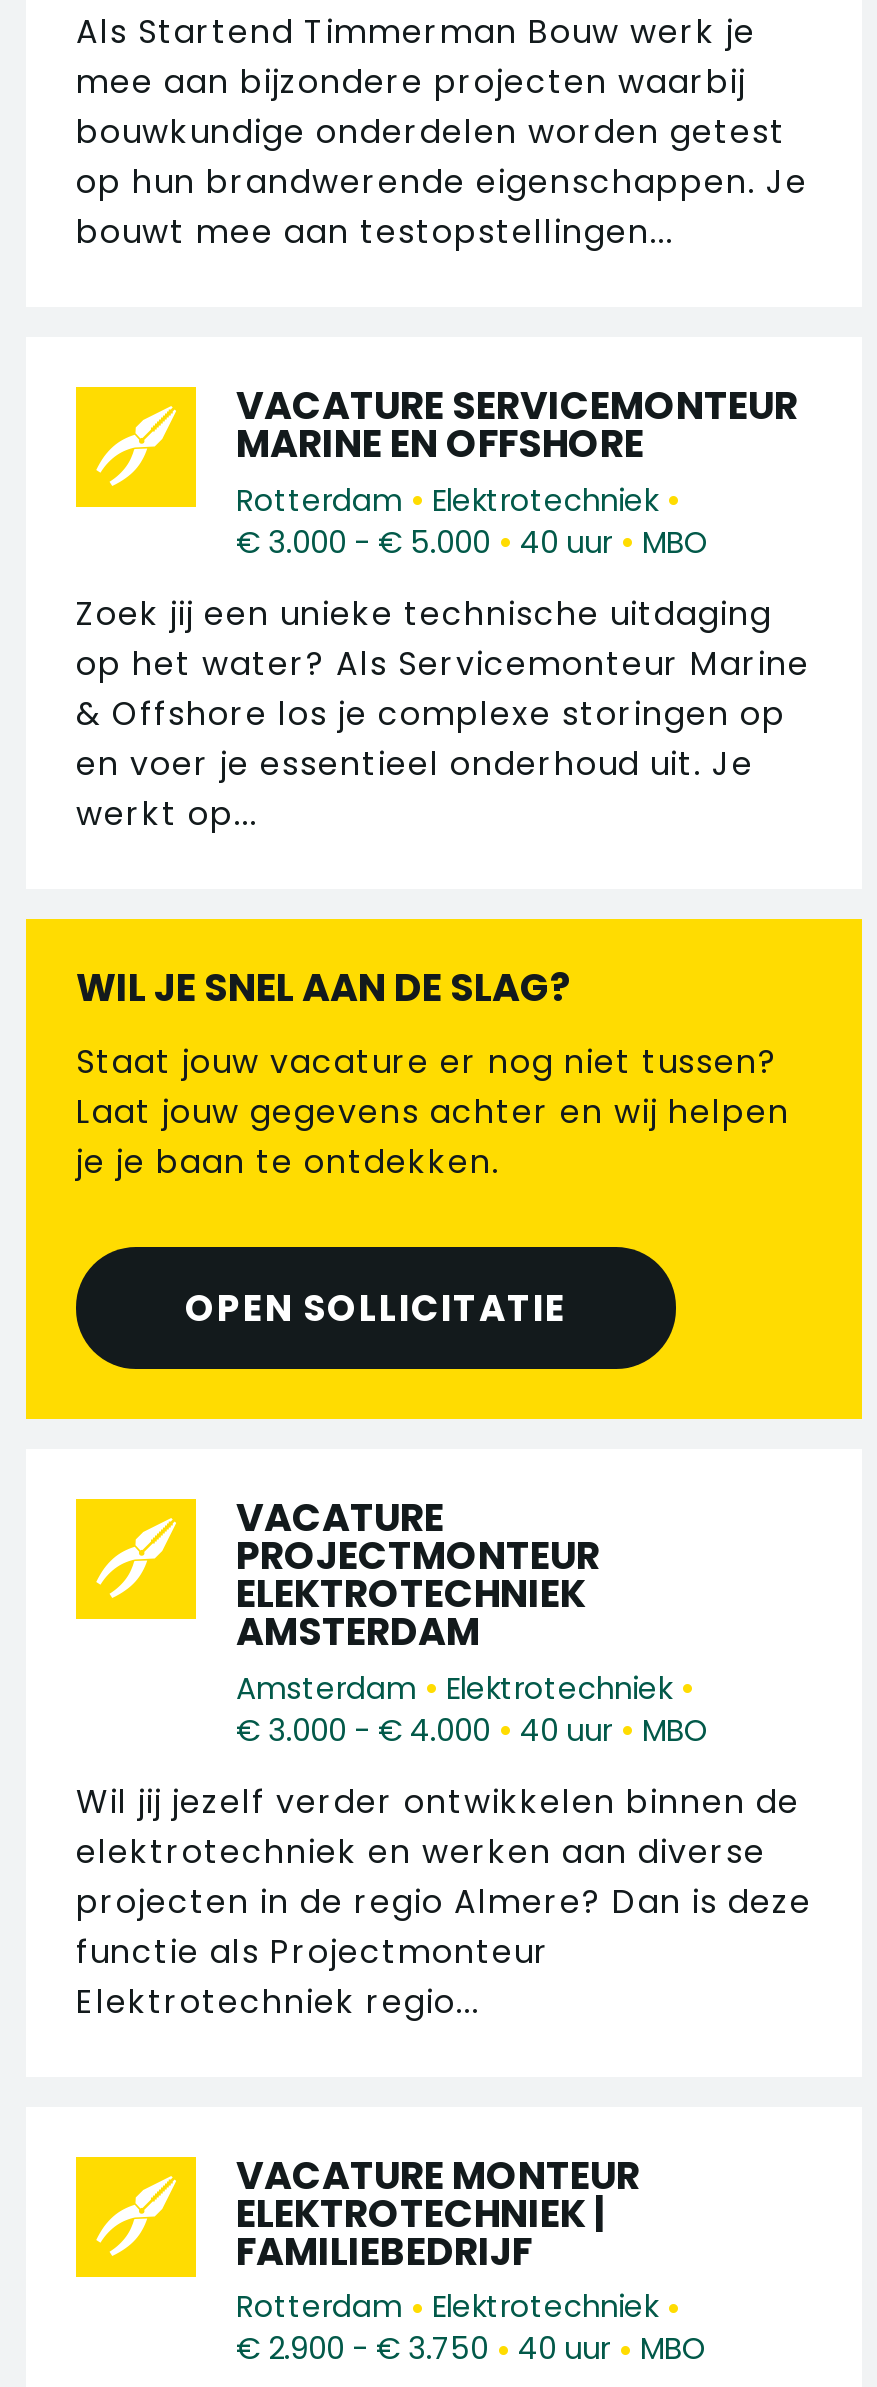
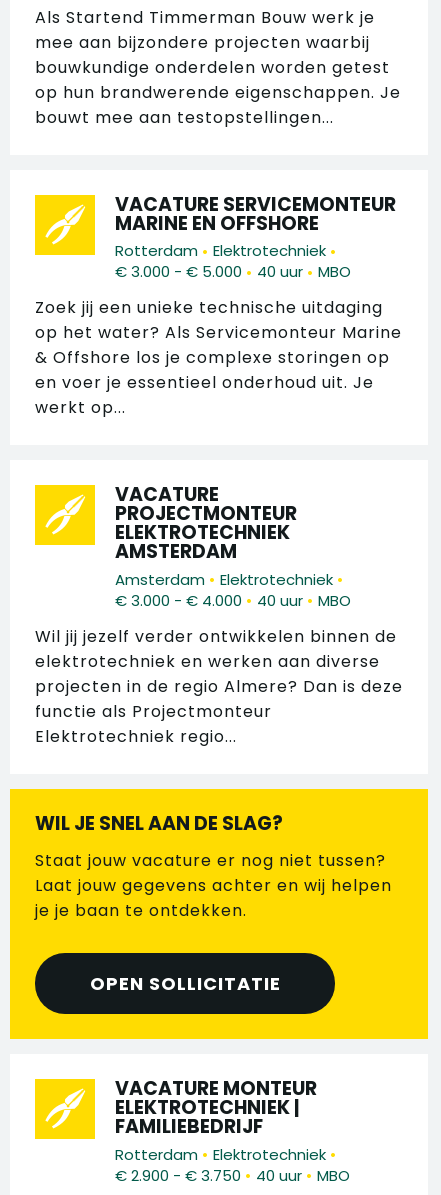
moved [24,917,864,1421] -> [9,788,429,1040]: [image] | WIL JE SNEL AAN DE SLAG? | Staat jouw vacature er nog niet tussen? | Laat jouw gegevens achter en wij helpen | je je baan te ontdekken. | OPEN SOLLICITATIE
moved [76,1491,812,2024] -> [35,481,403,748]: VACATURE | PROJECTMONTEUR | ELEKTROTECHNIEK | ... | functie als Projectmonteur | Elektrotechniek regio...

